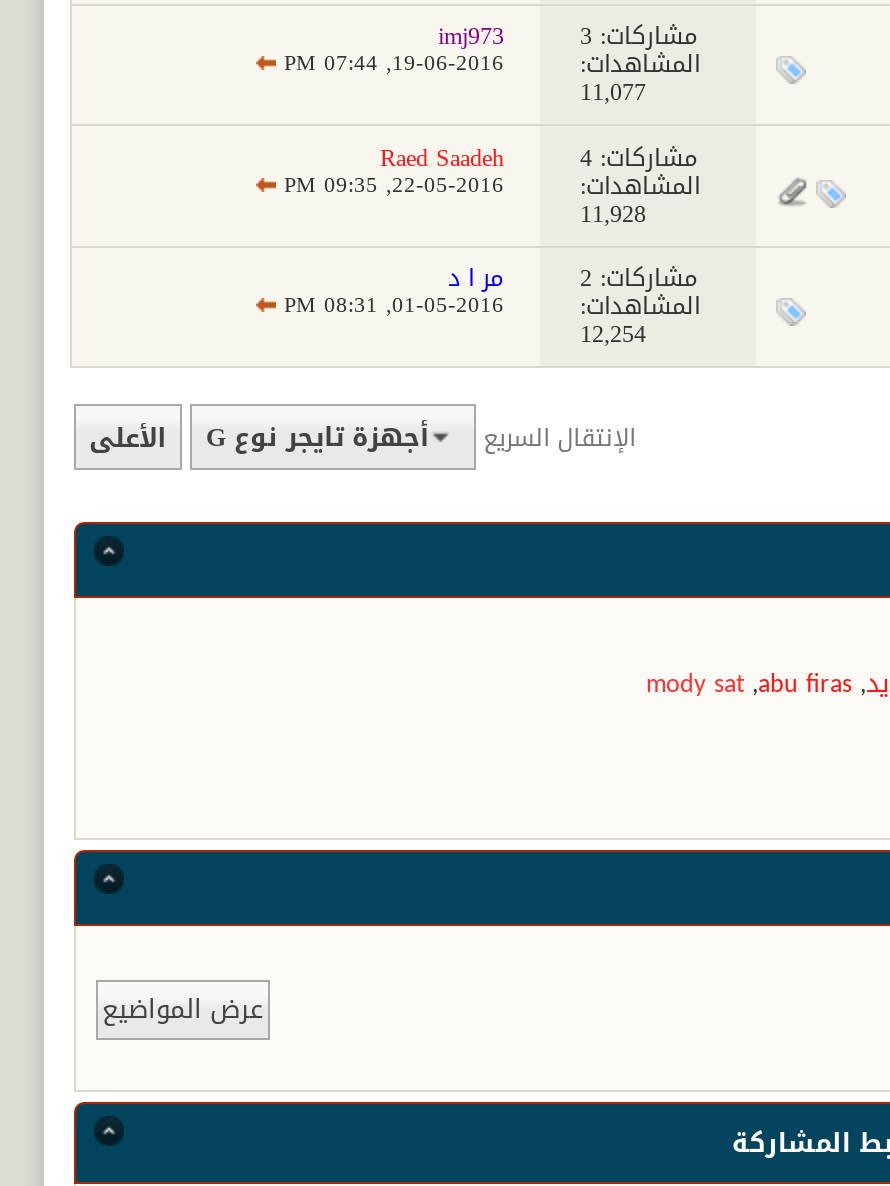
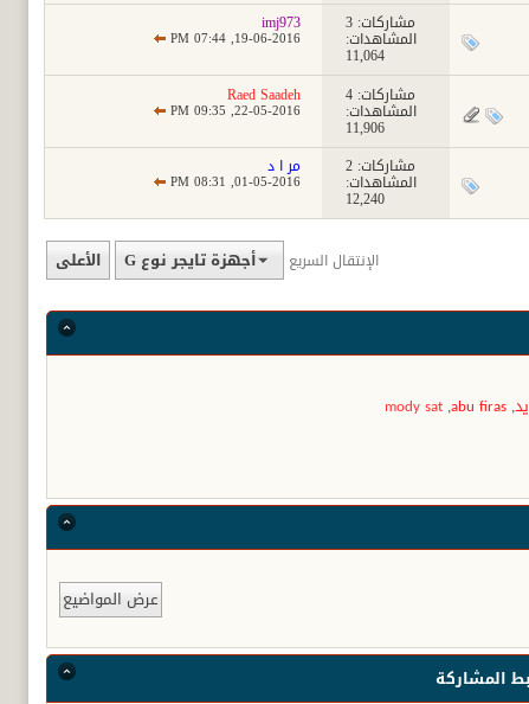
[580,71,646,115] 11,077 -> [346,43,385,69] 11,064
[580,192,646,236] 11,928 -> [346,115,385,141] 11,906
[580,313,646,357] 12,254 -> [346,186,385,213] 12,240

